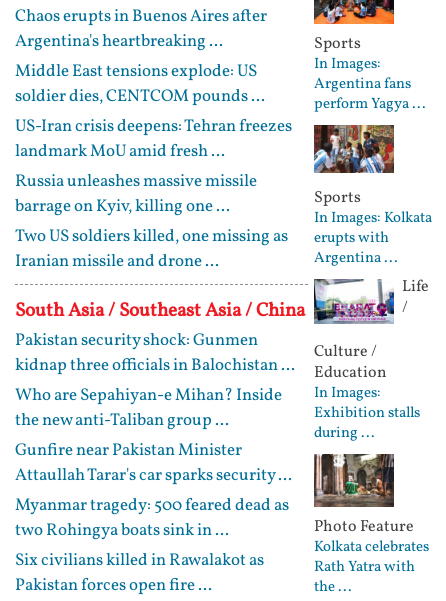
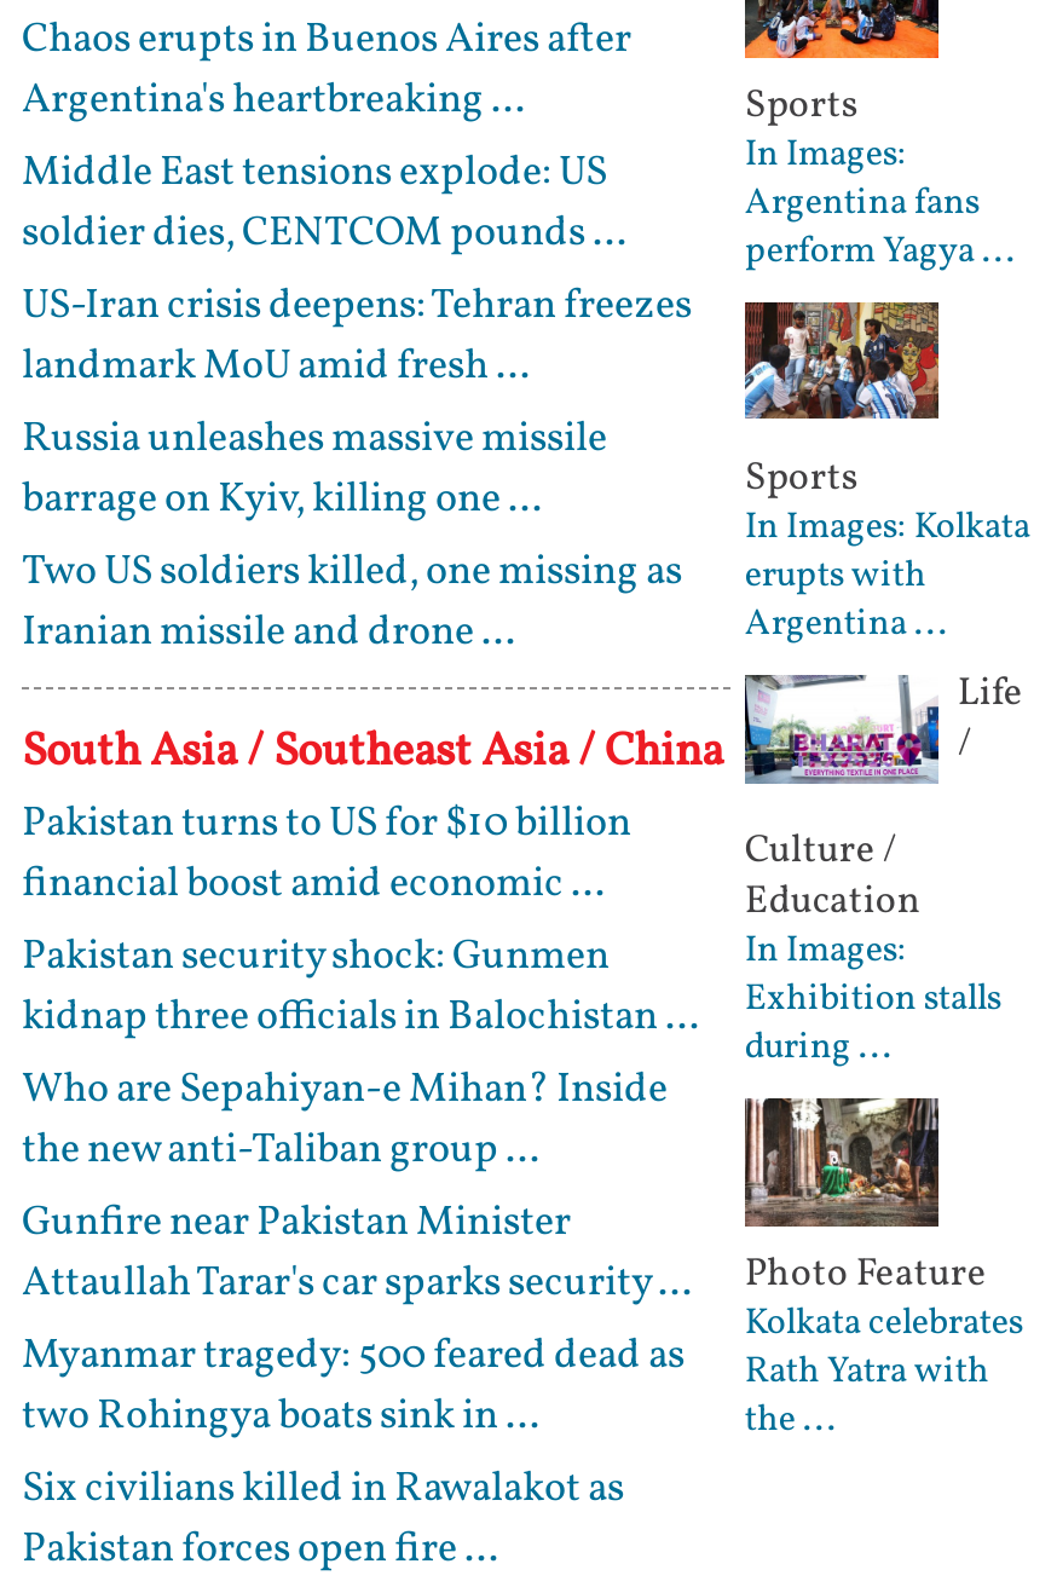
none -> [22,796,631,912] Pakistan turns to US for $10 billion | financial boost amid economic ...

